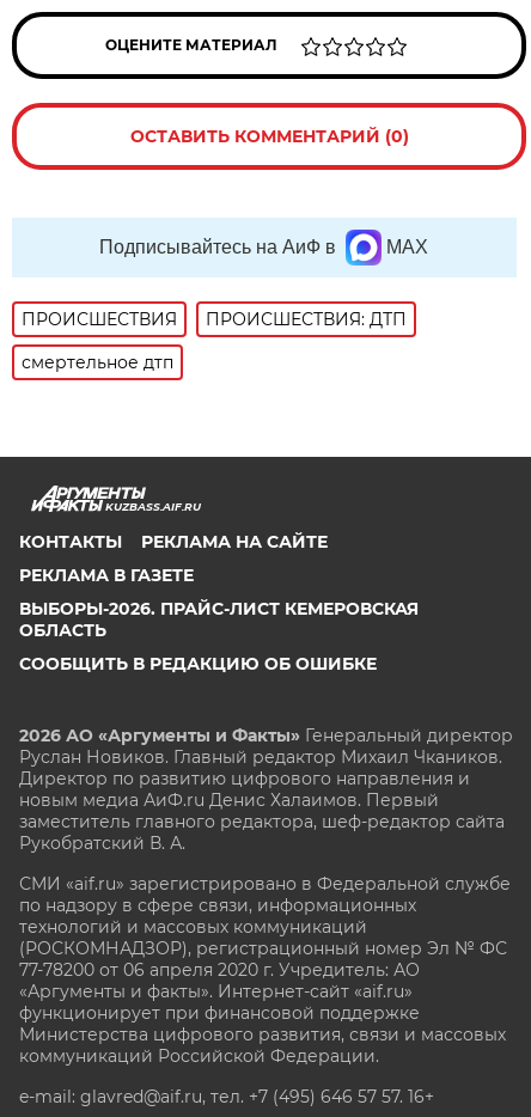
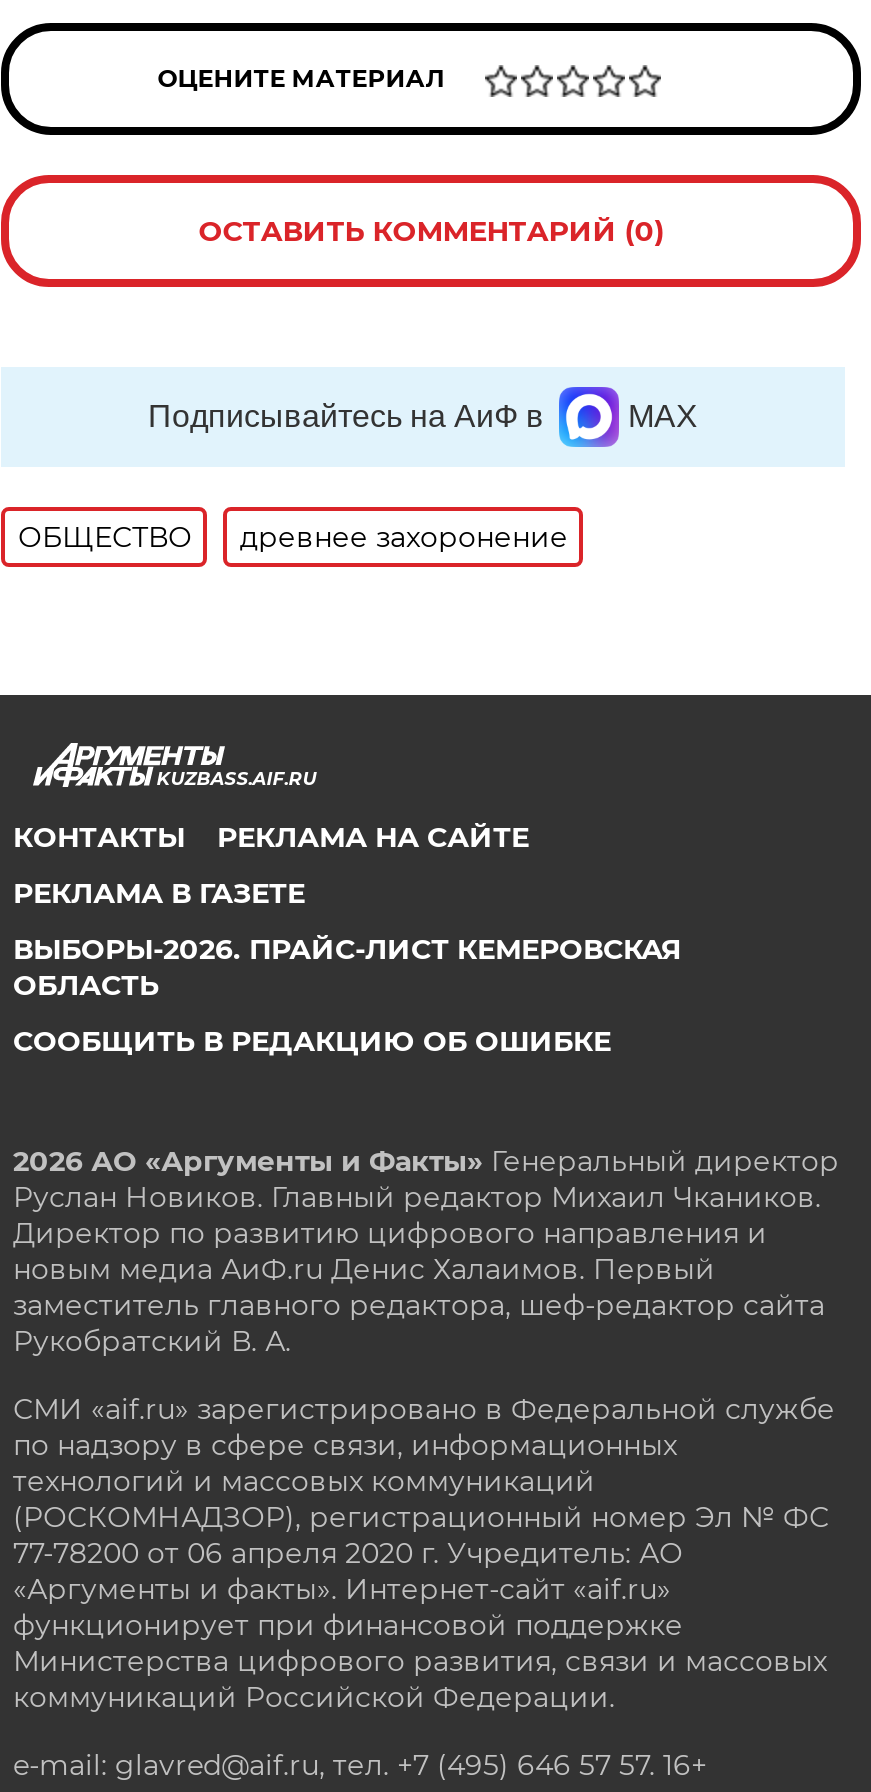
[22,309,407,373] ПРОИСШЕСТВИЯ | ПРОИСШЕСТВИЯ: ДТП | смертельное дтп -> [18,519,568,555] ОБЩЕСТВО | древнее захоронение

